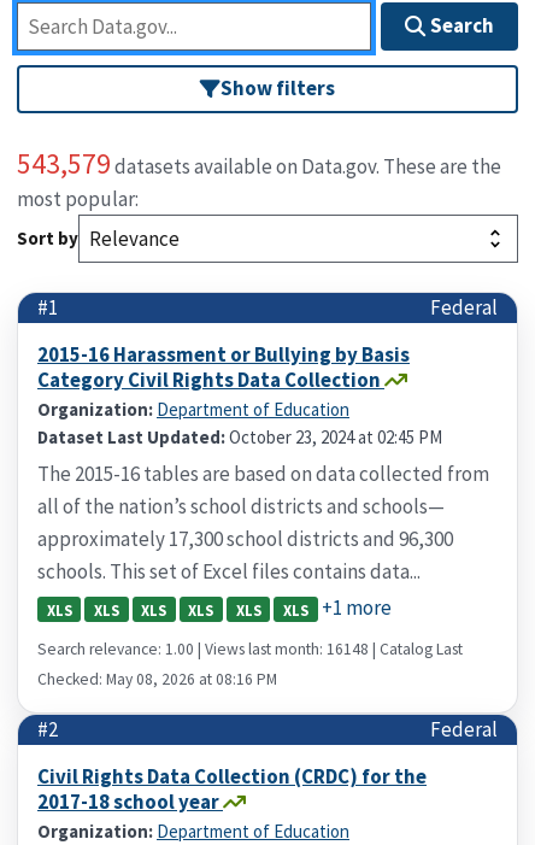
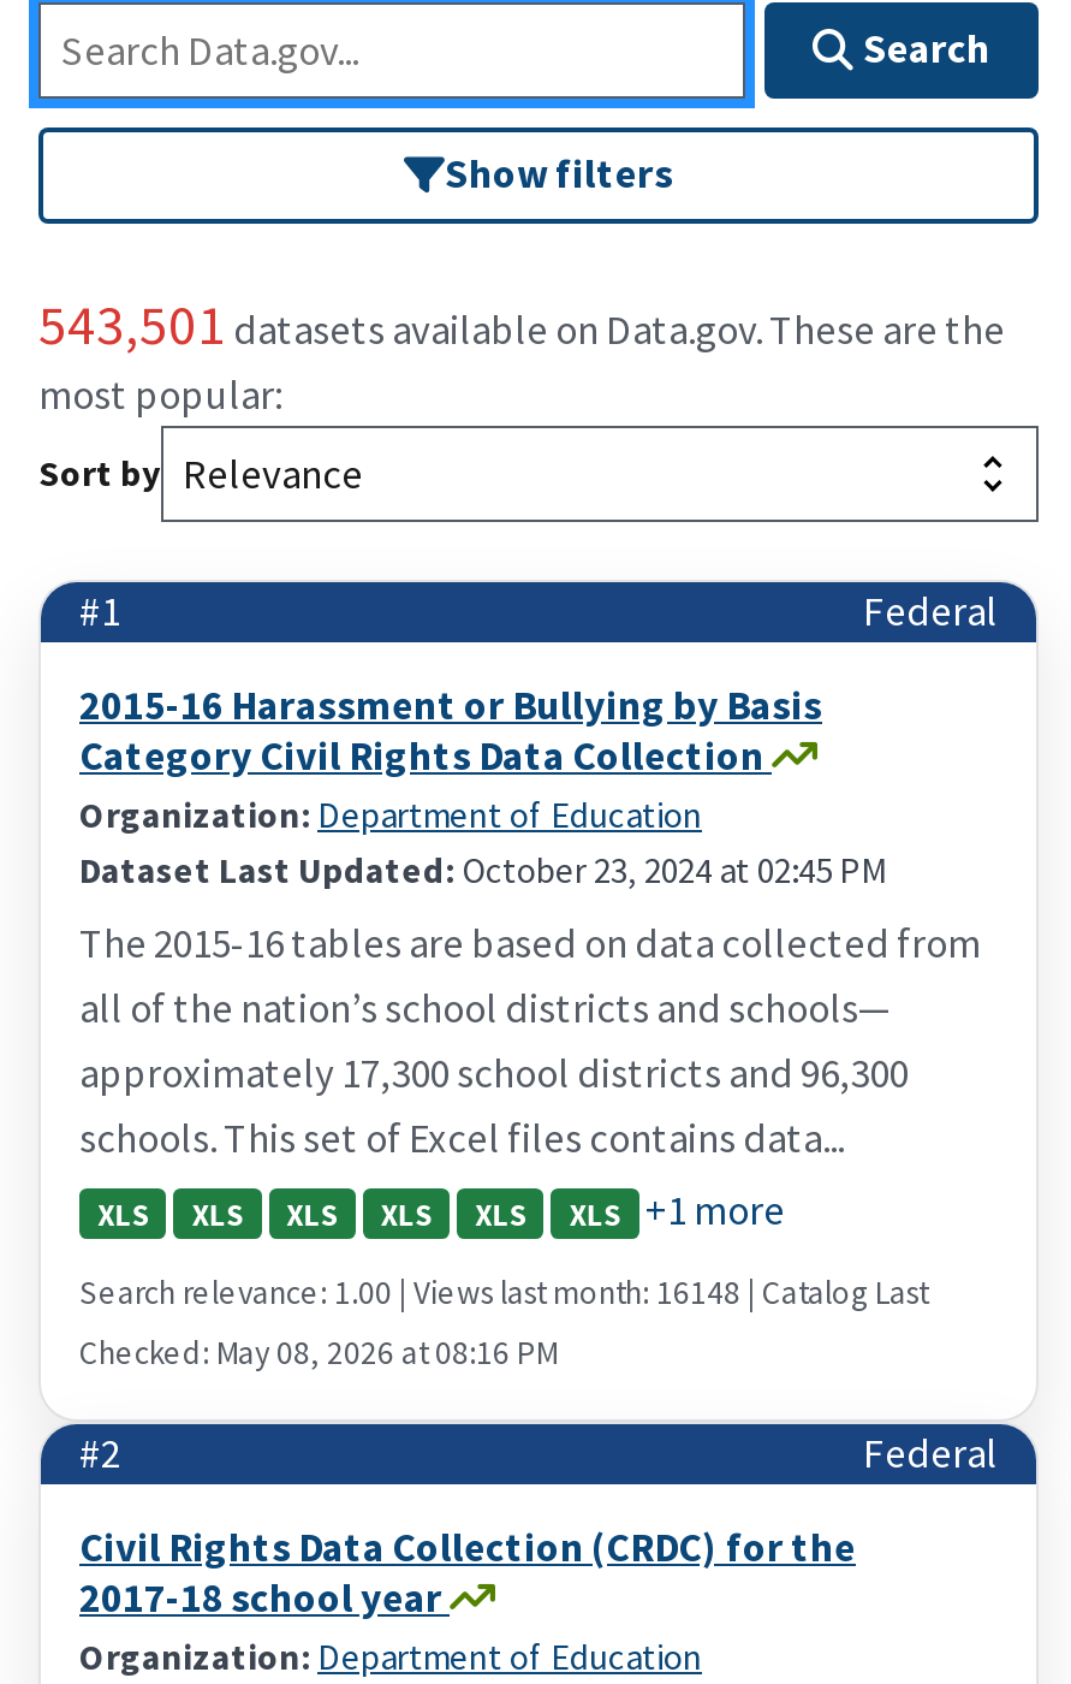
[17,146,501,181] 543,579 datasets available on Data.gov. These are the -> [38,288,1005,358] 543,501 datasets available on Data.gov. These are the

